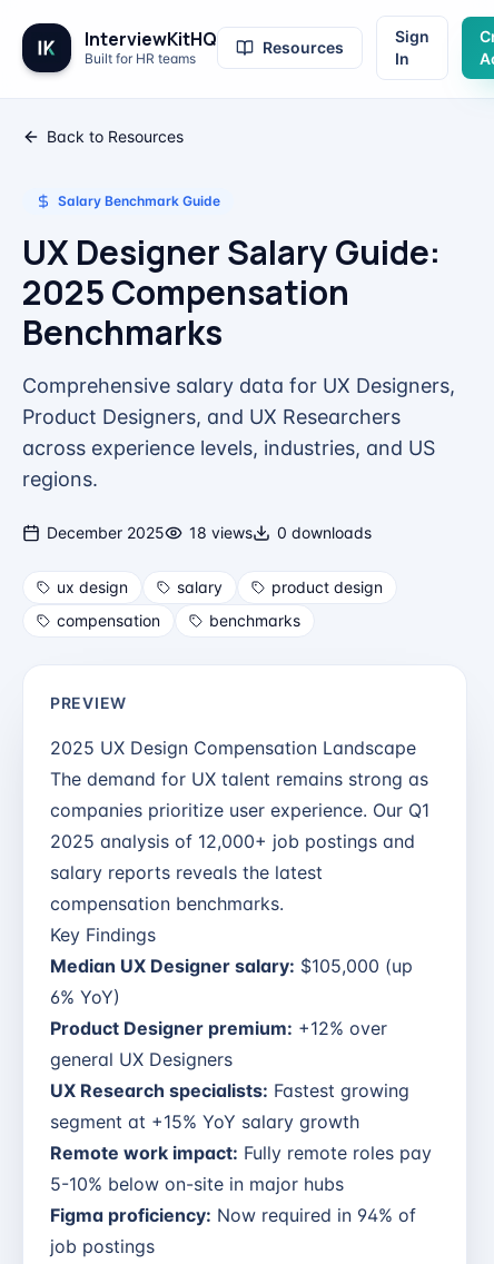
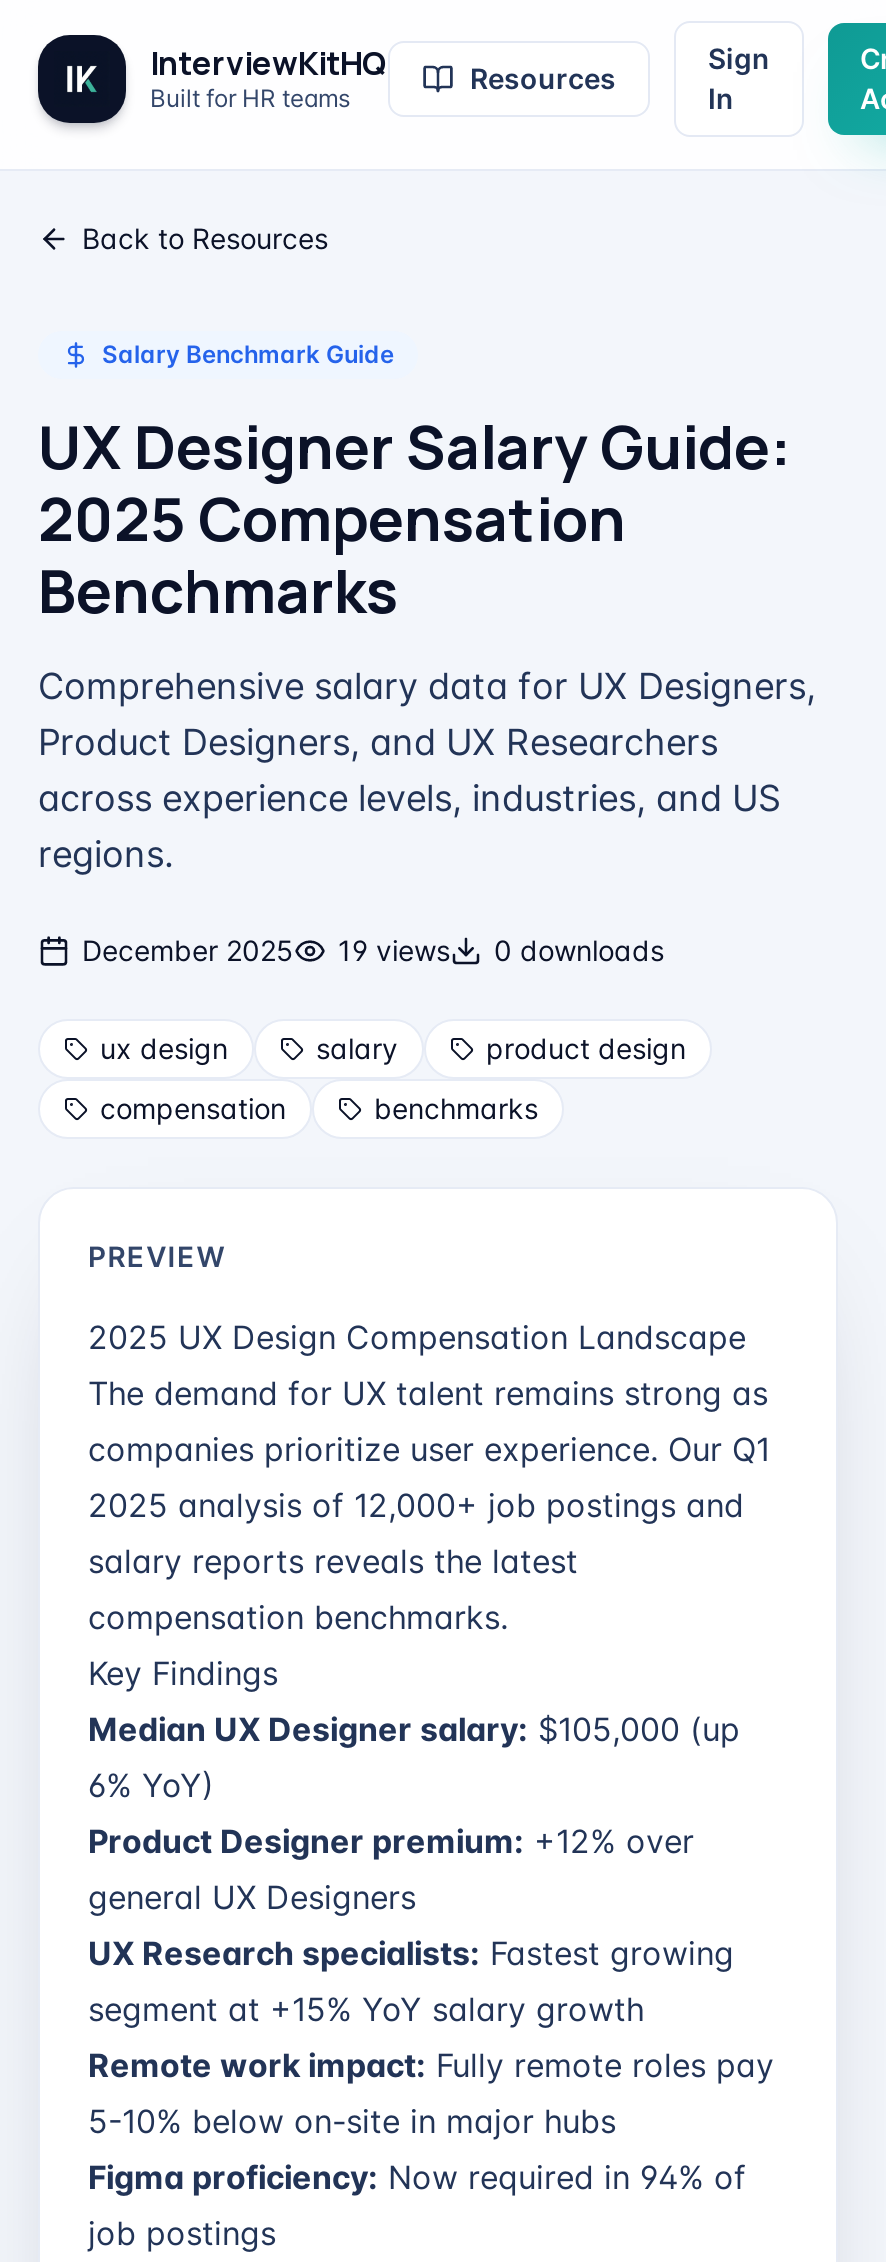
[47,523,372,542] December 2025 18 views 0 downloads -> [82,933,664,967] December 2025 19 views 0 downloads

